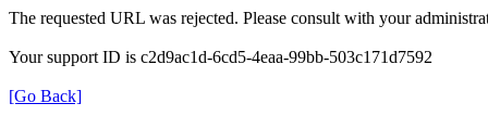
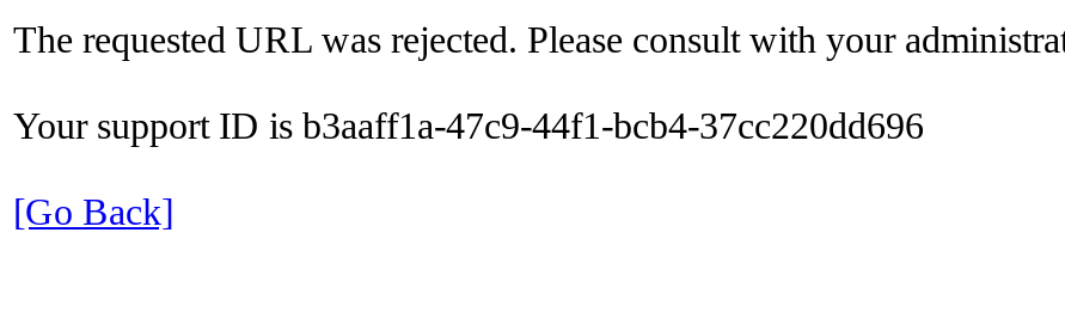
[9,48,432,66] Your support ID is c2d9ac1d-6cd5-4eaa-99bb-503c171d7592 -> [13,105,924,146] Your support ID is b3aaff1a-47c9-44f1-bcb4-37cc220dd696

